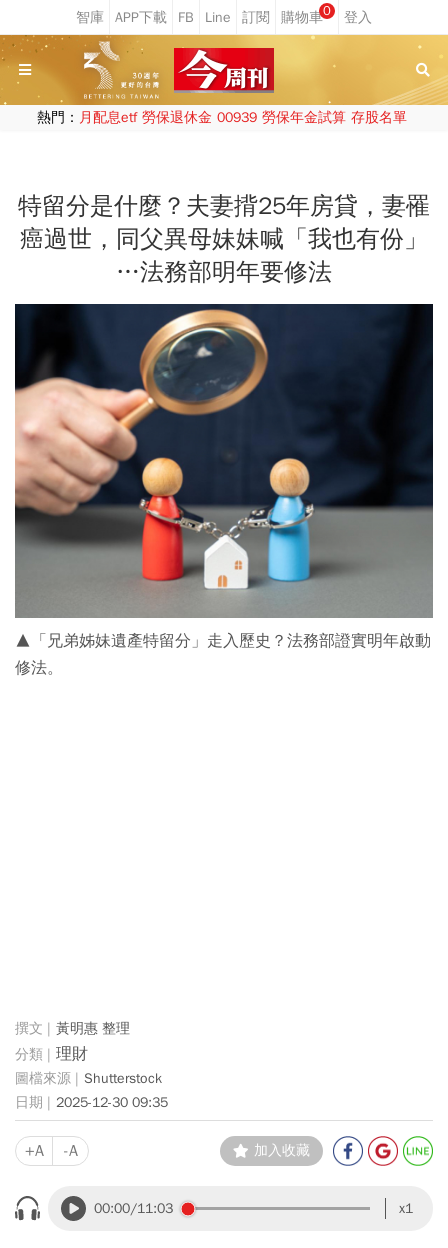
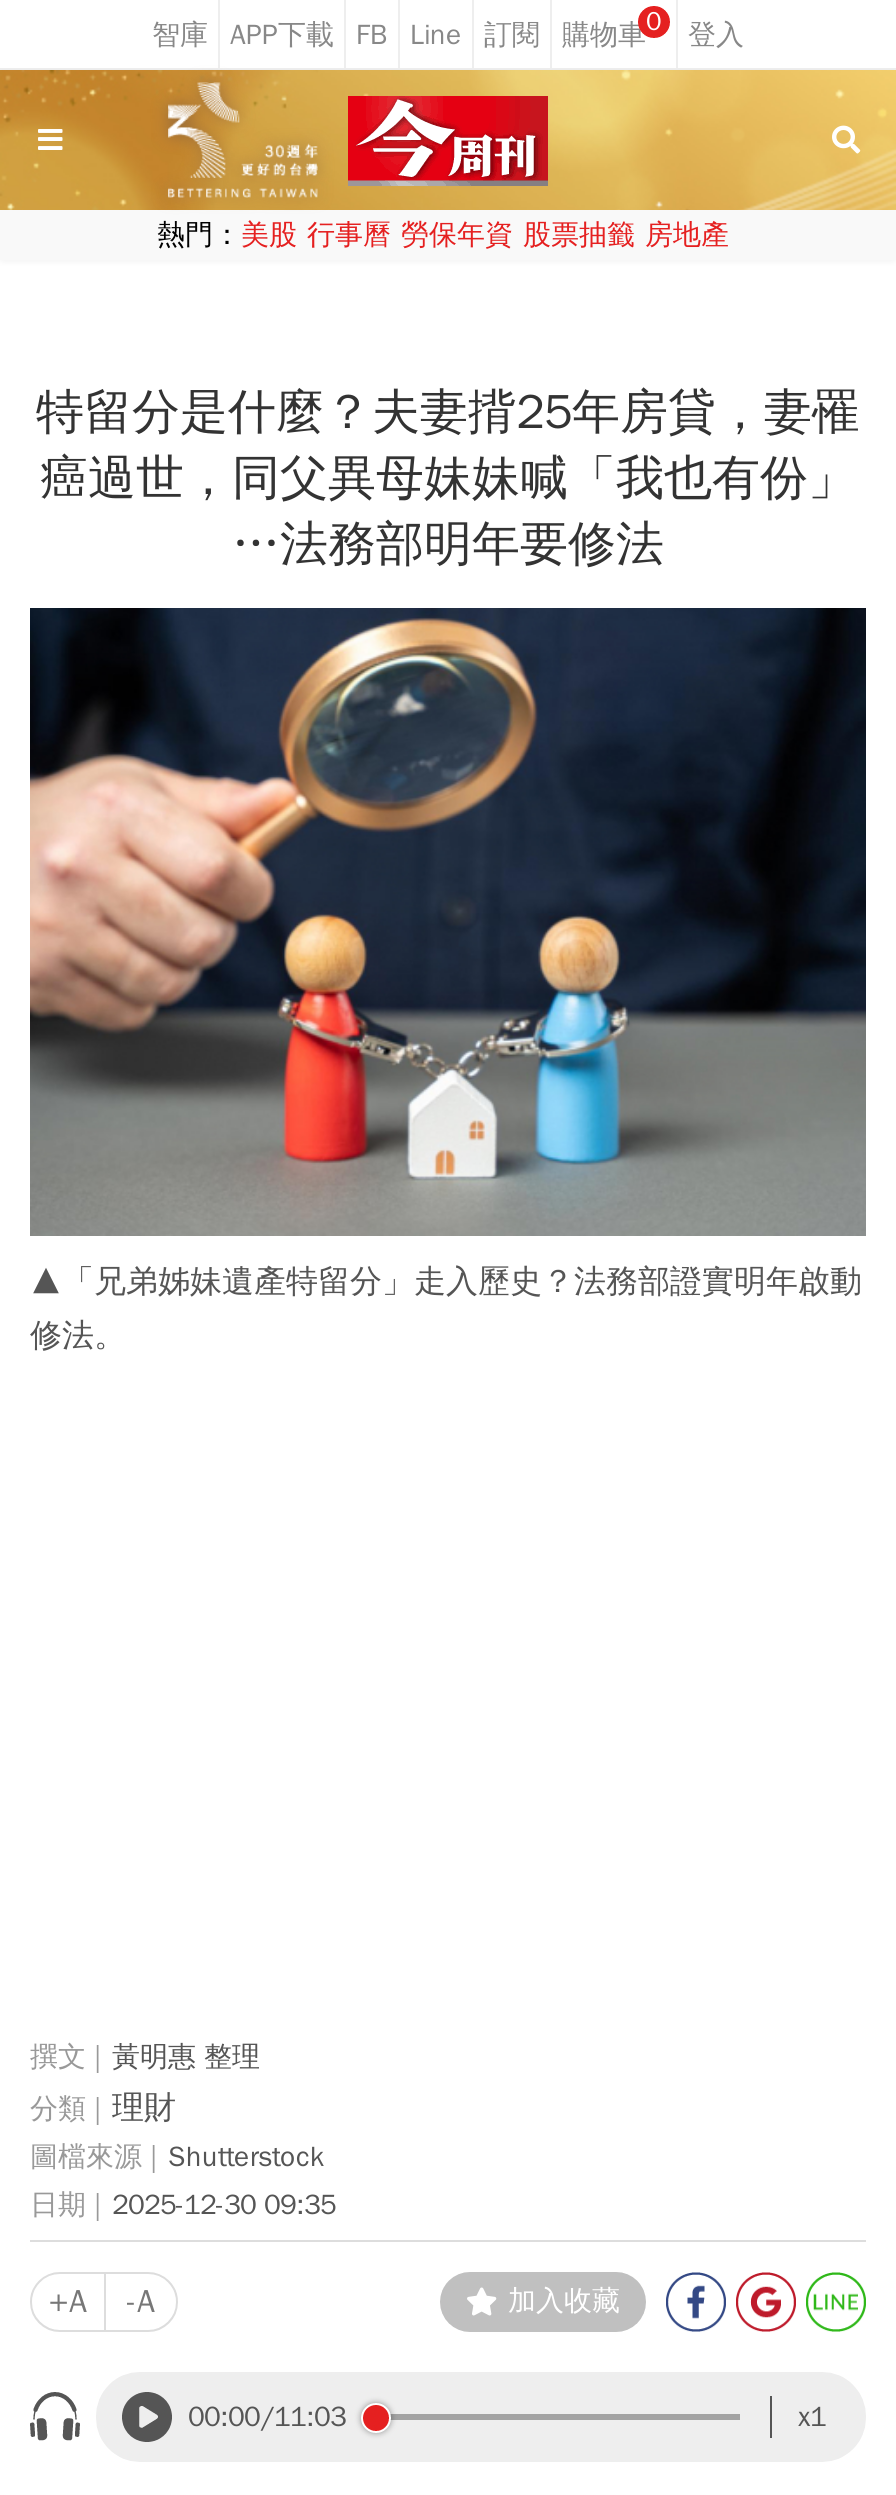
[36,109,406,126] 熱門：月配息etf 勞保退休金 00939 勞保年金試算 存股名單 -> [157,218,729,252] 熱門：美股 行事曆 勞保年資 股票抽籤 房地產

